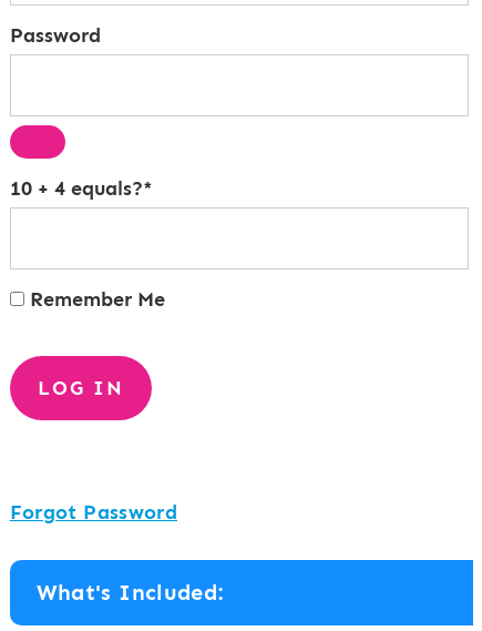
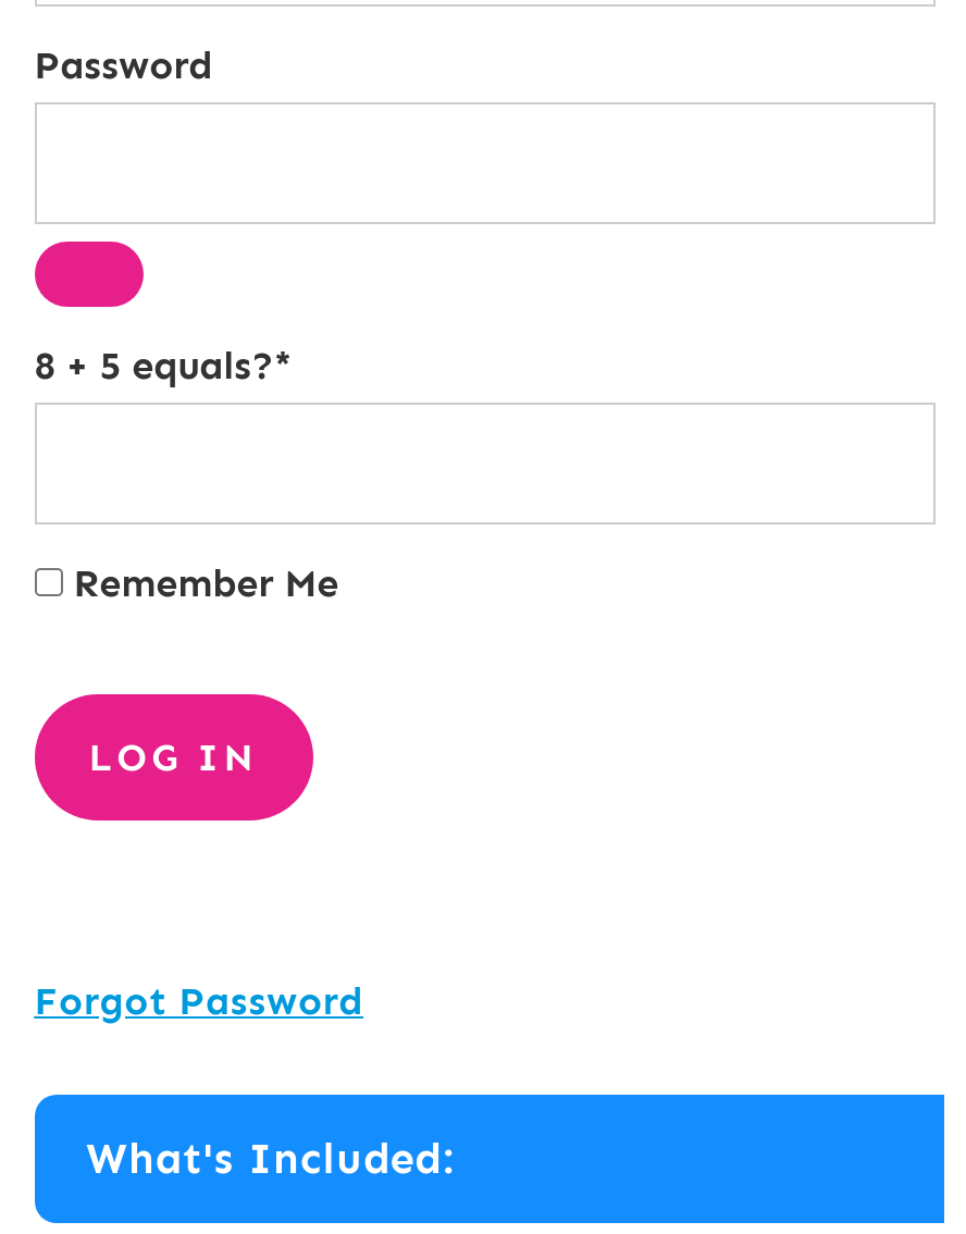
[10,176,152,201] 10 + 4 equals?* -> [34,342,293,390] 8 + 5 equals?*

